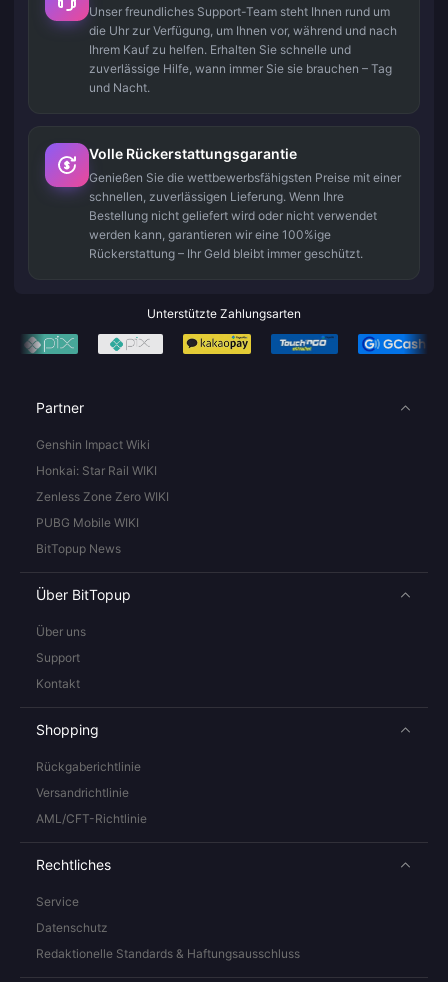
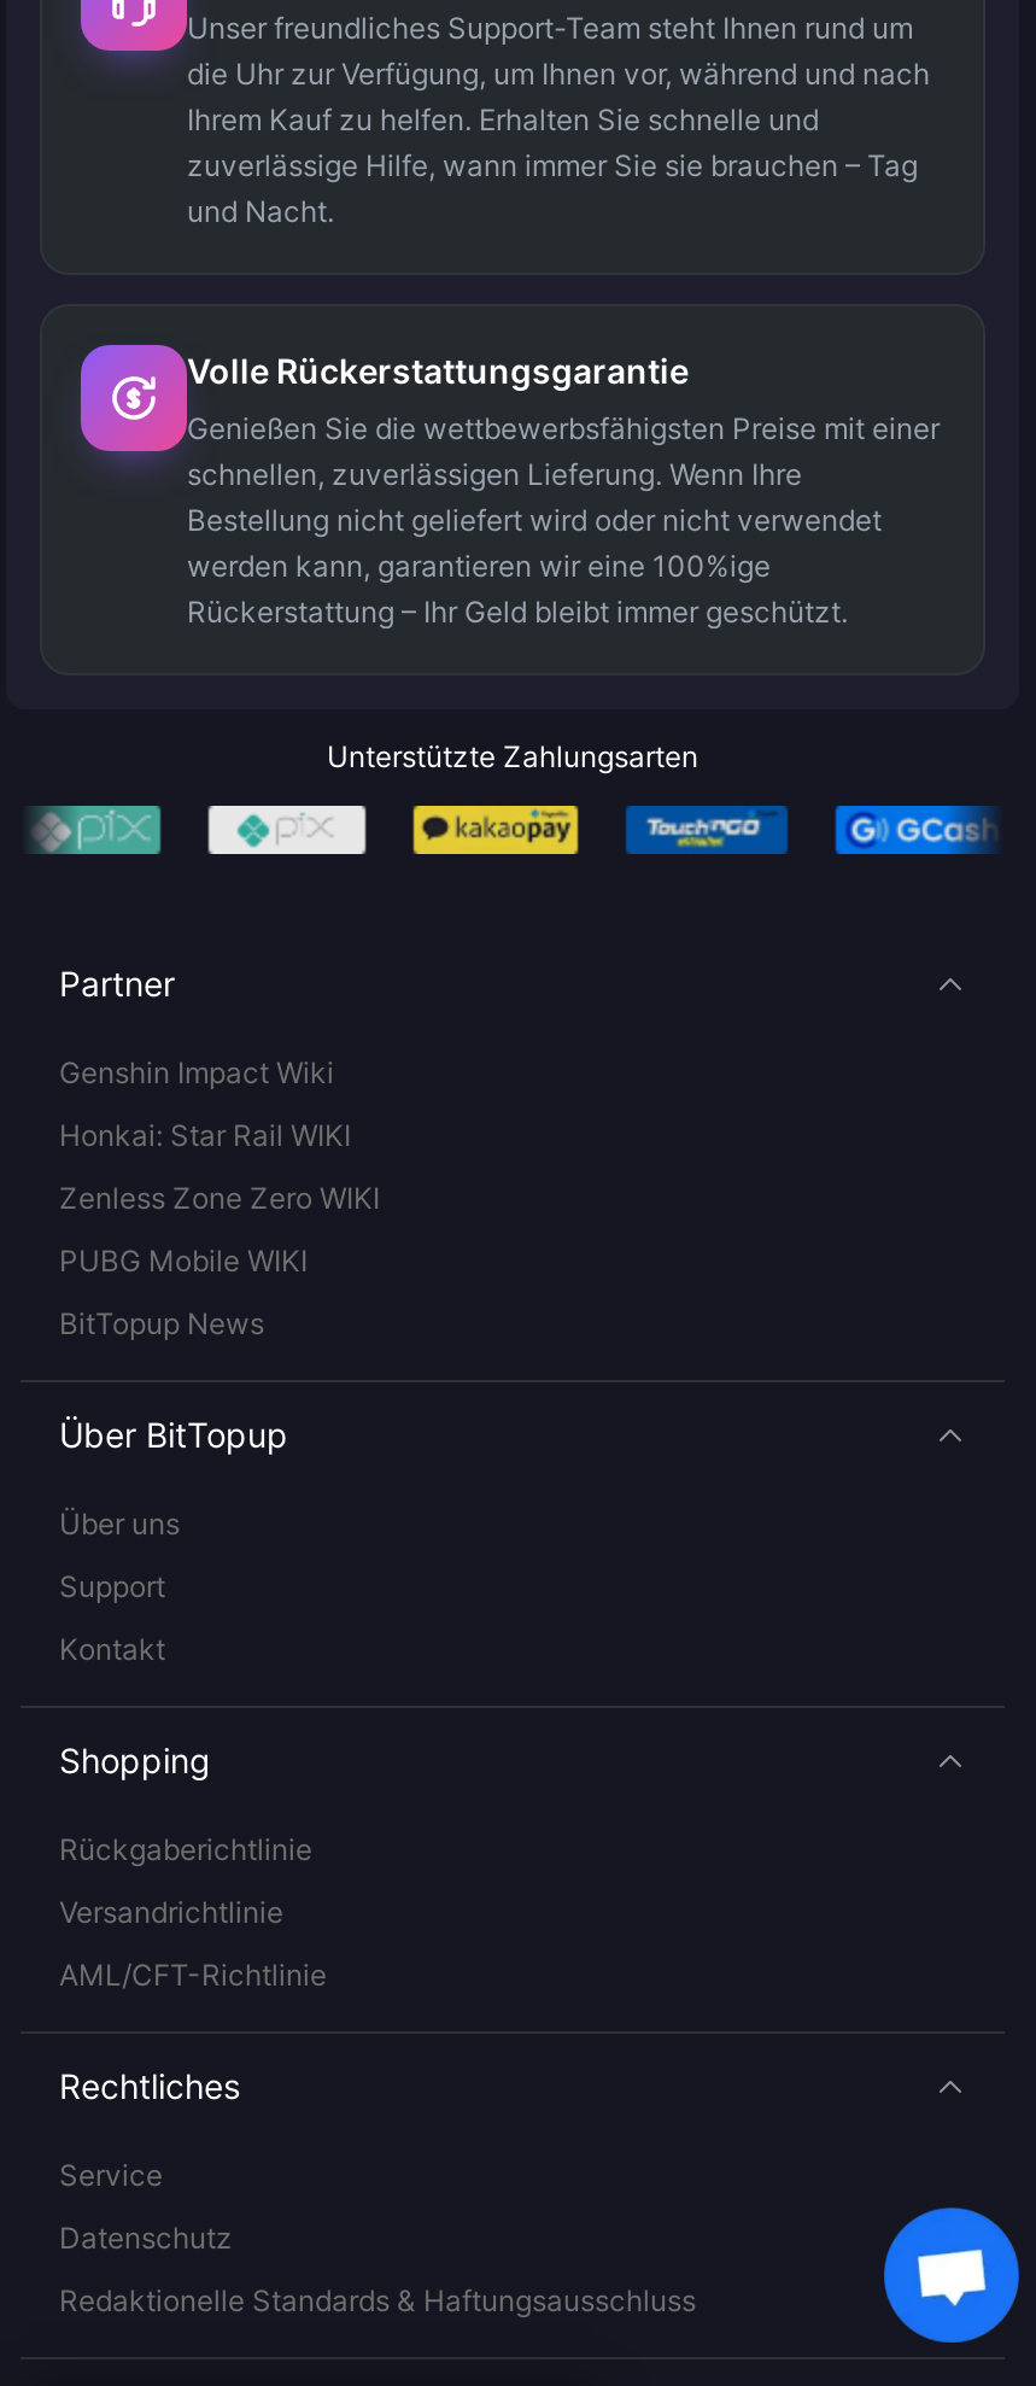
none -> [882,2205,1022,2345] [image]

